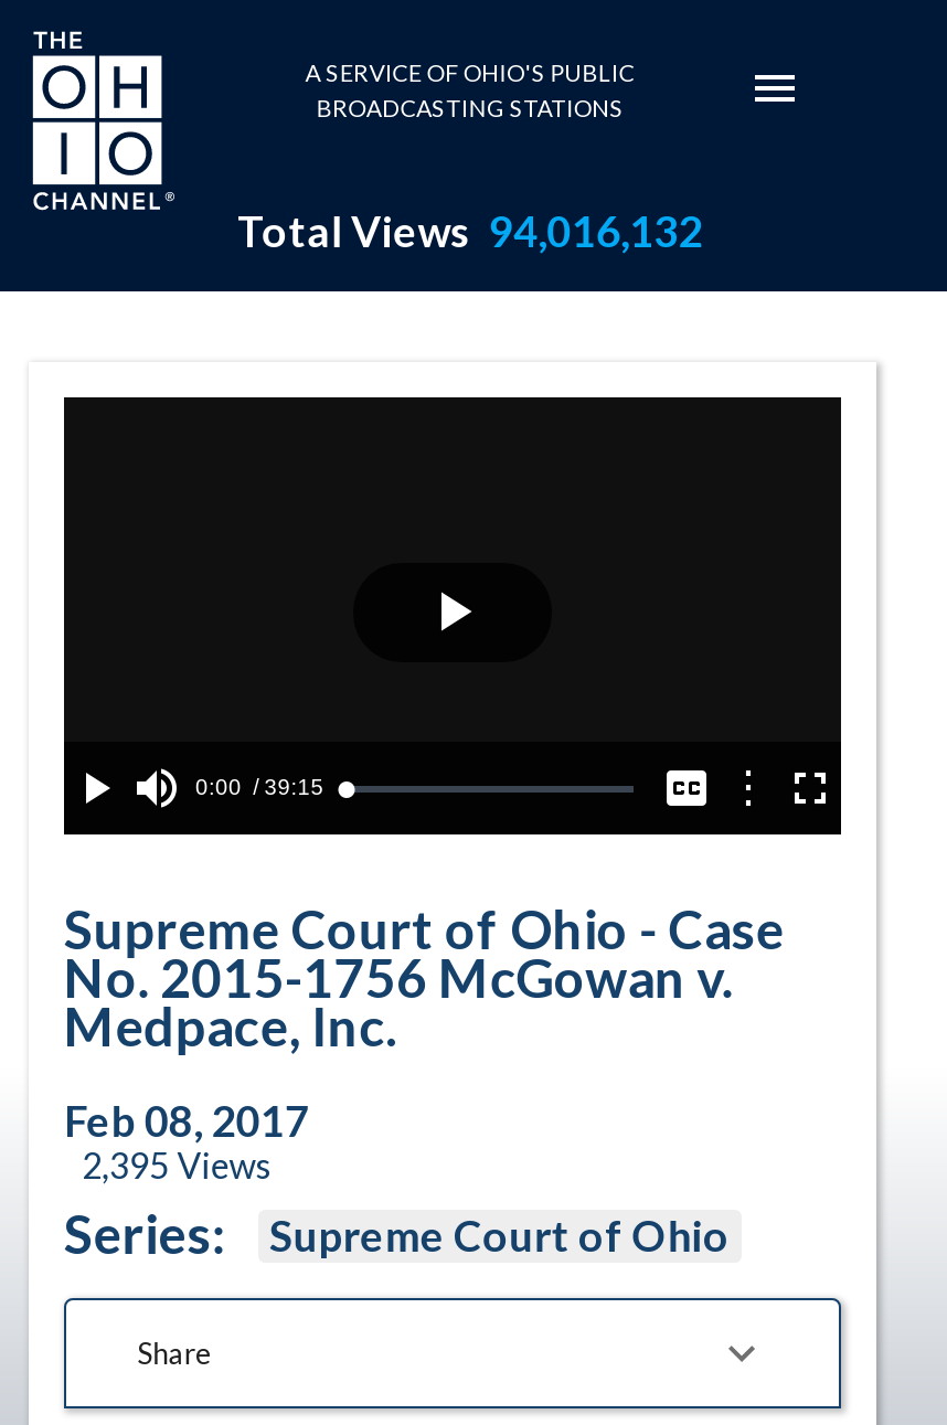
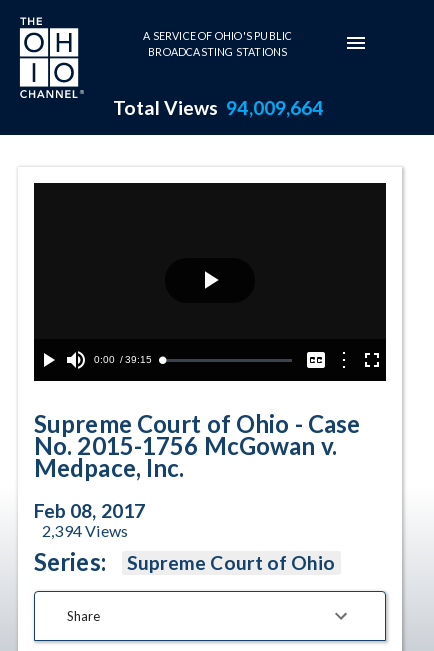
[237,205,702,256] Total Views 94,016,132 -> [112,96,323,119] Total Views 94,009,664
[82,1144,272,1185] 2,395 Views -> [42,521,128,540] 2,394 Views

